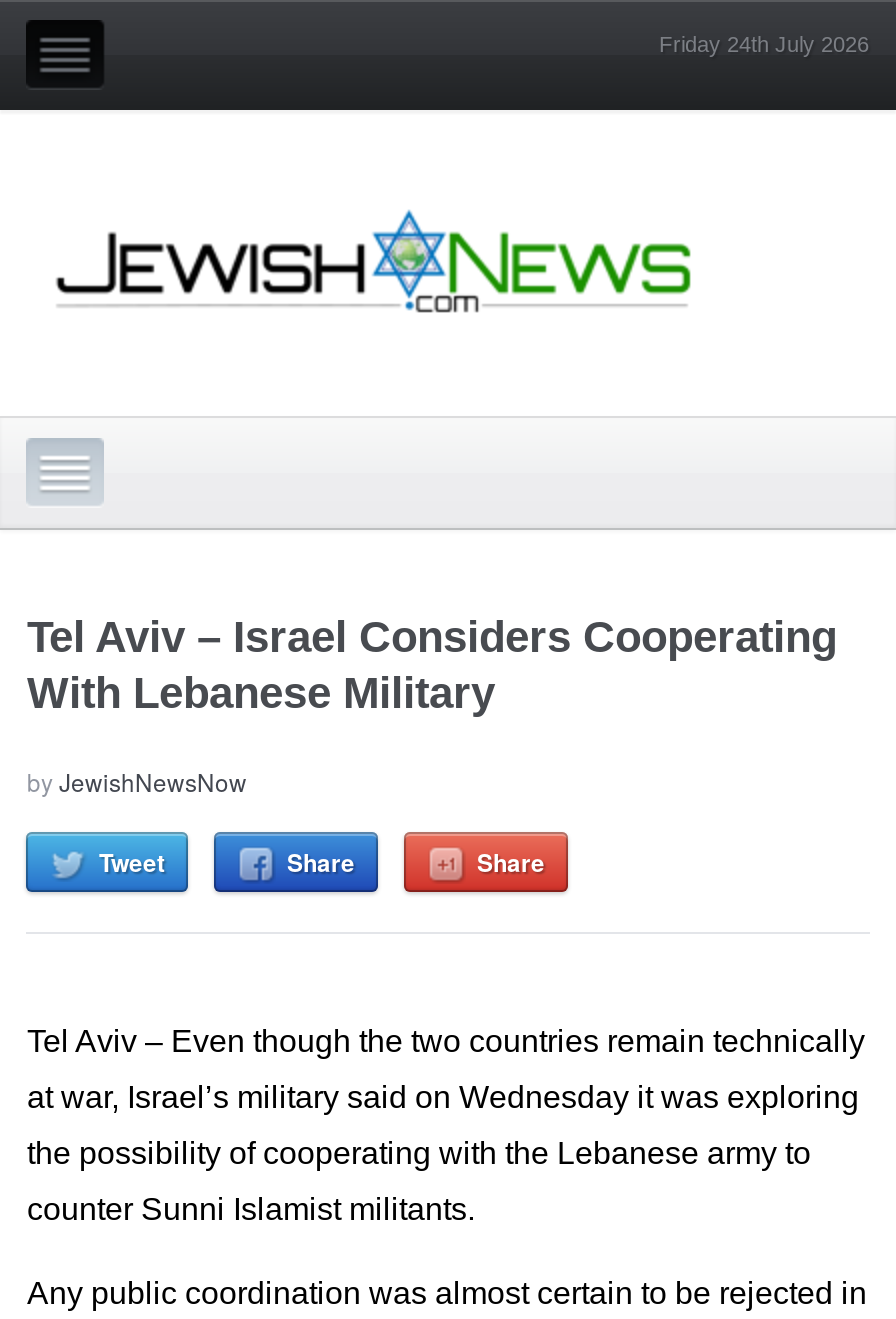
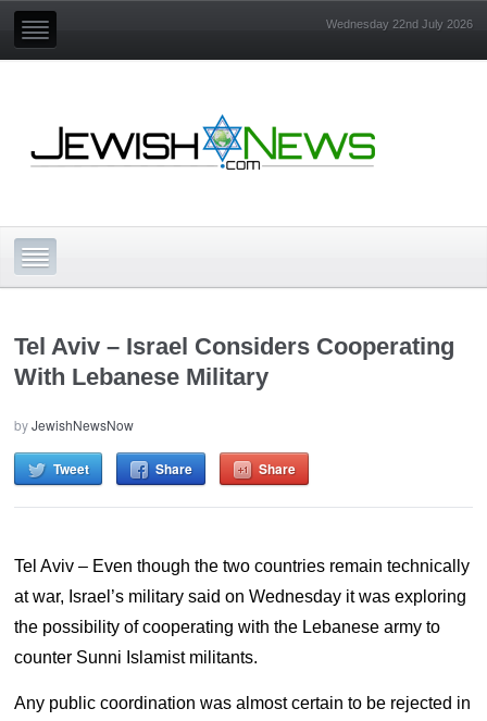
[659,32,869,56] Friday 24th July 2026 -> [326,17,472,30] Wednesday 22nd July 2026

